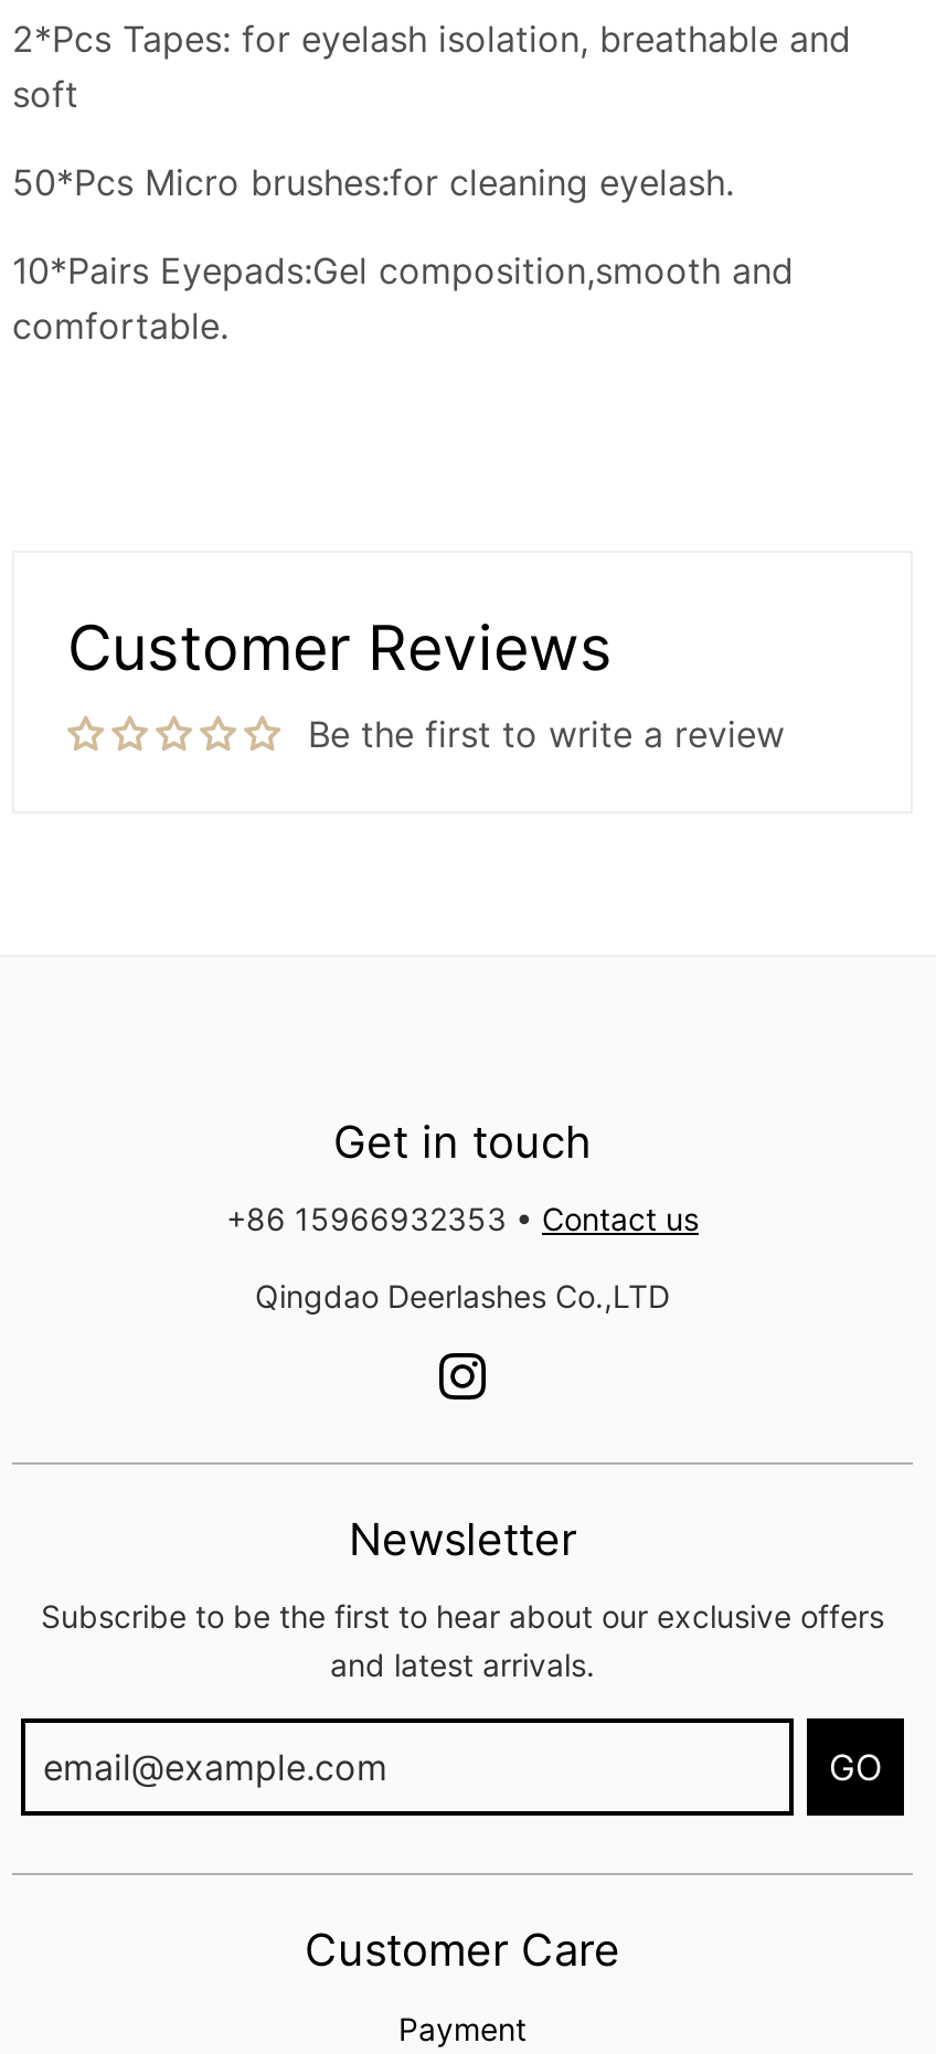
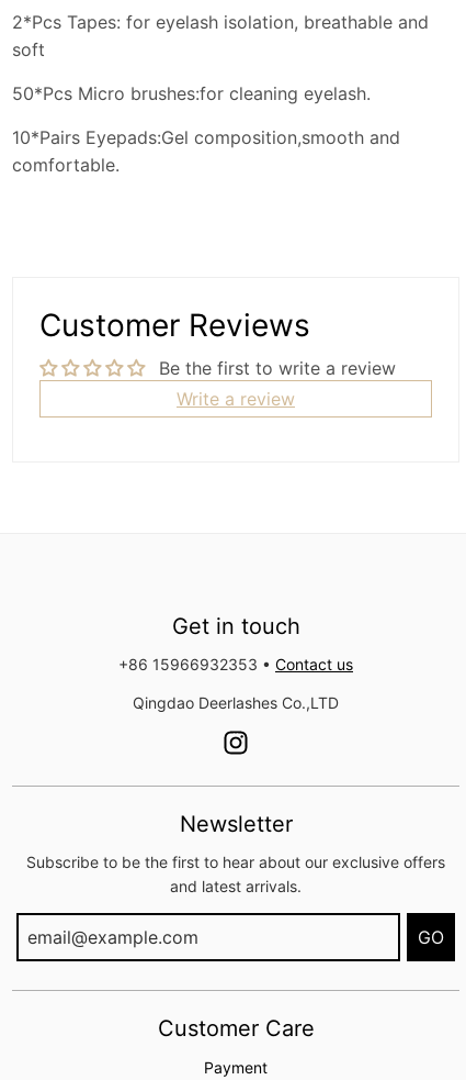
none -> [177,387,295,409] Write a review

